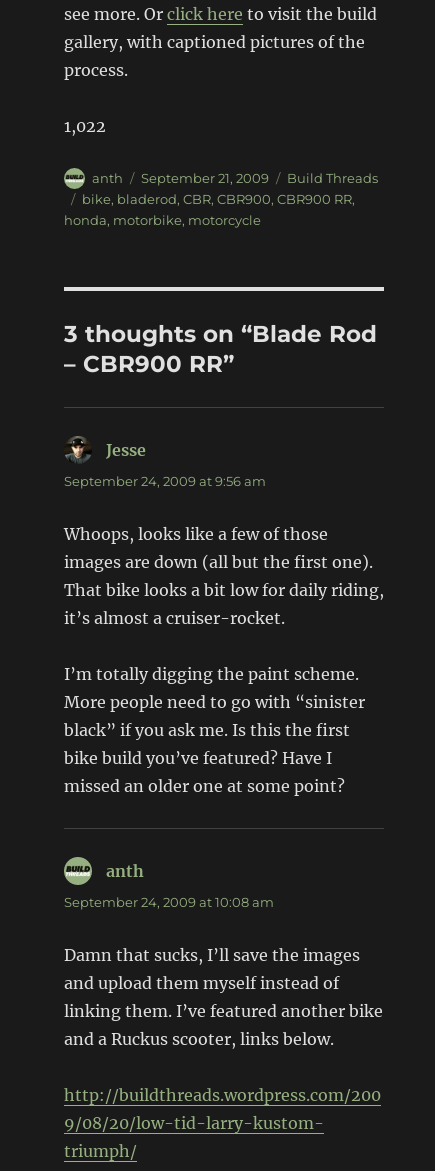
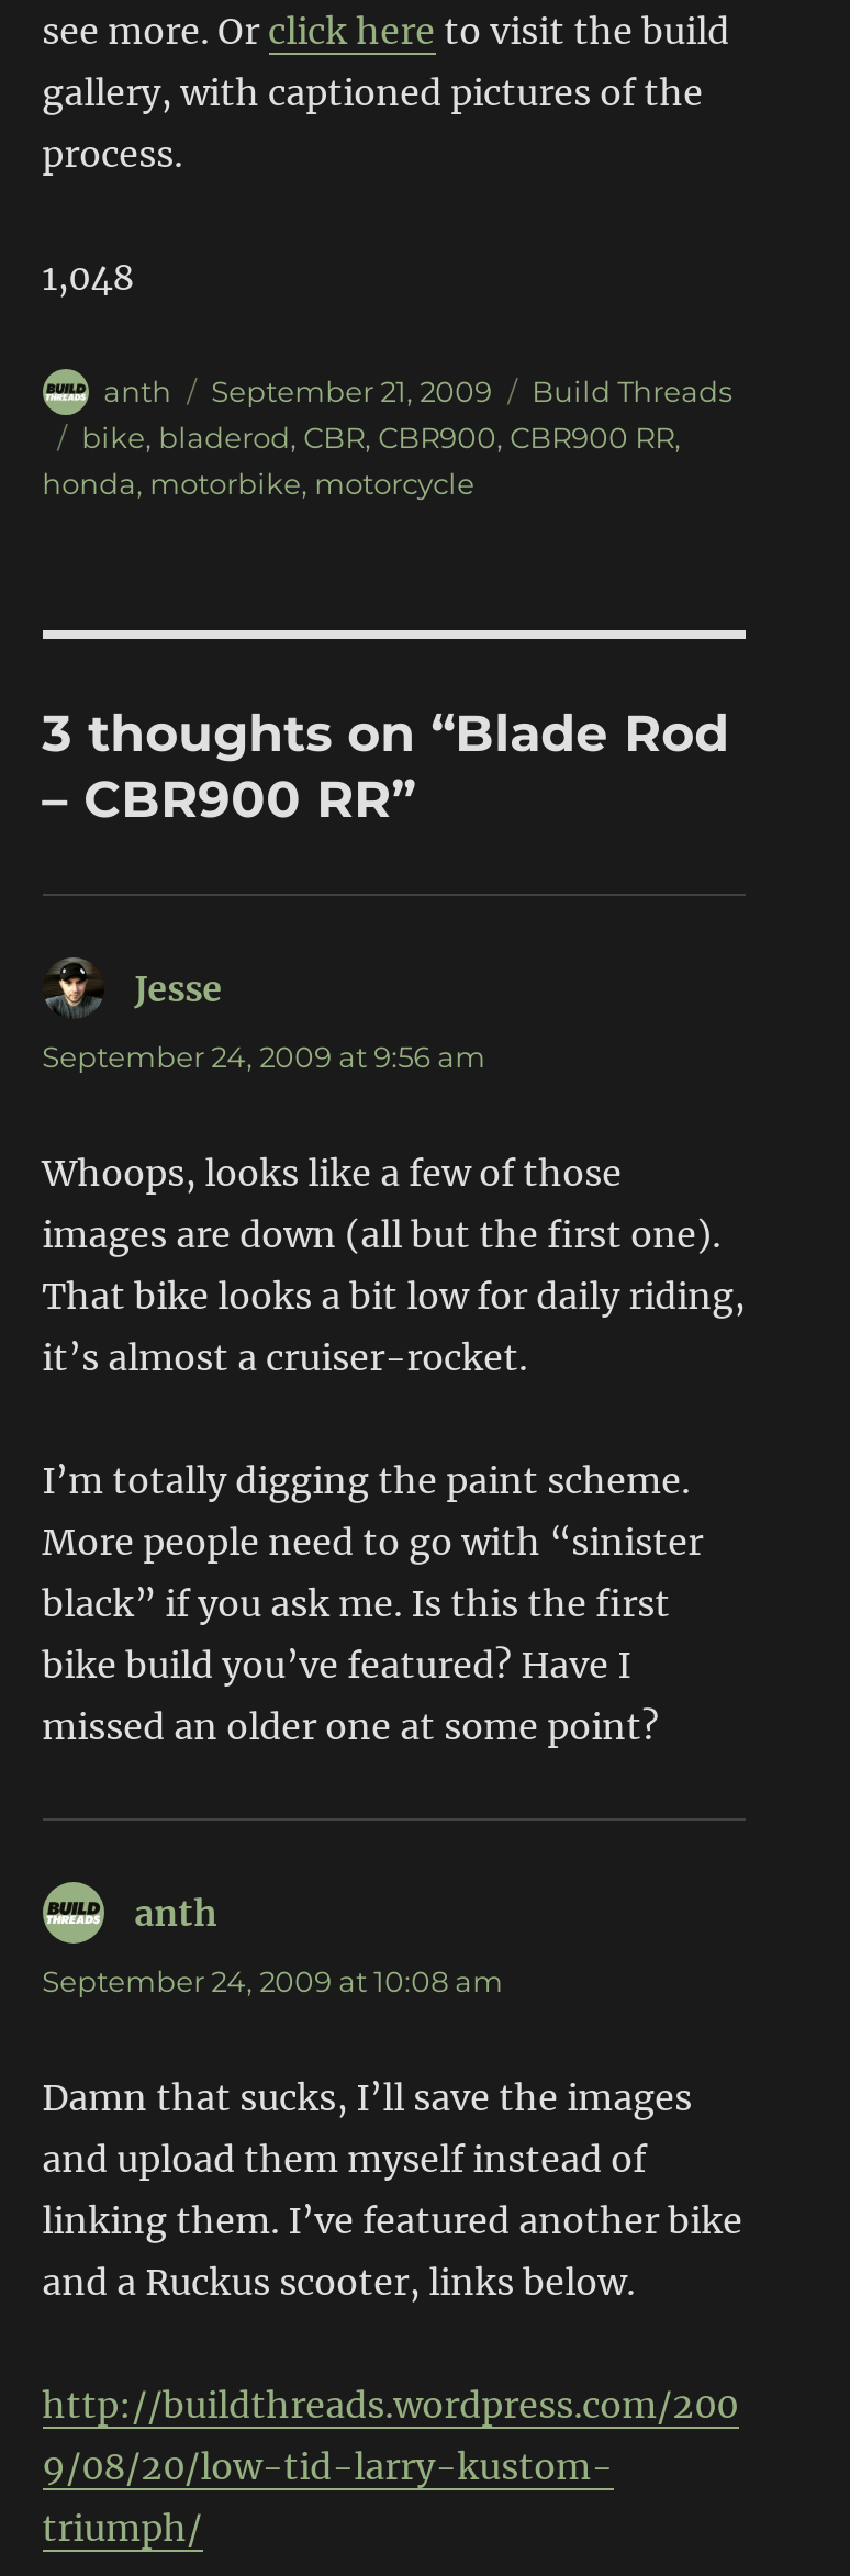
[64,116,106,136] 1,022 -> [42,255,134,299] 1,048

